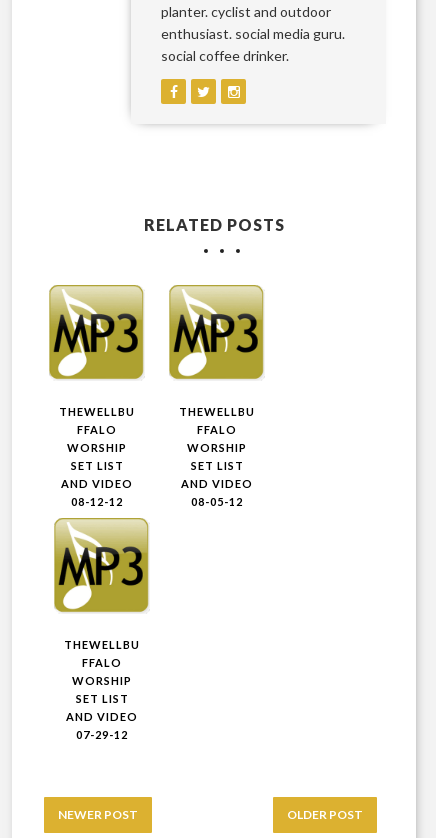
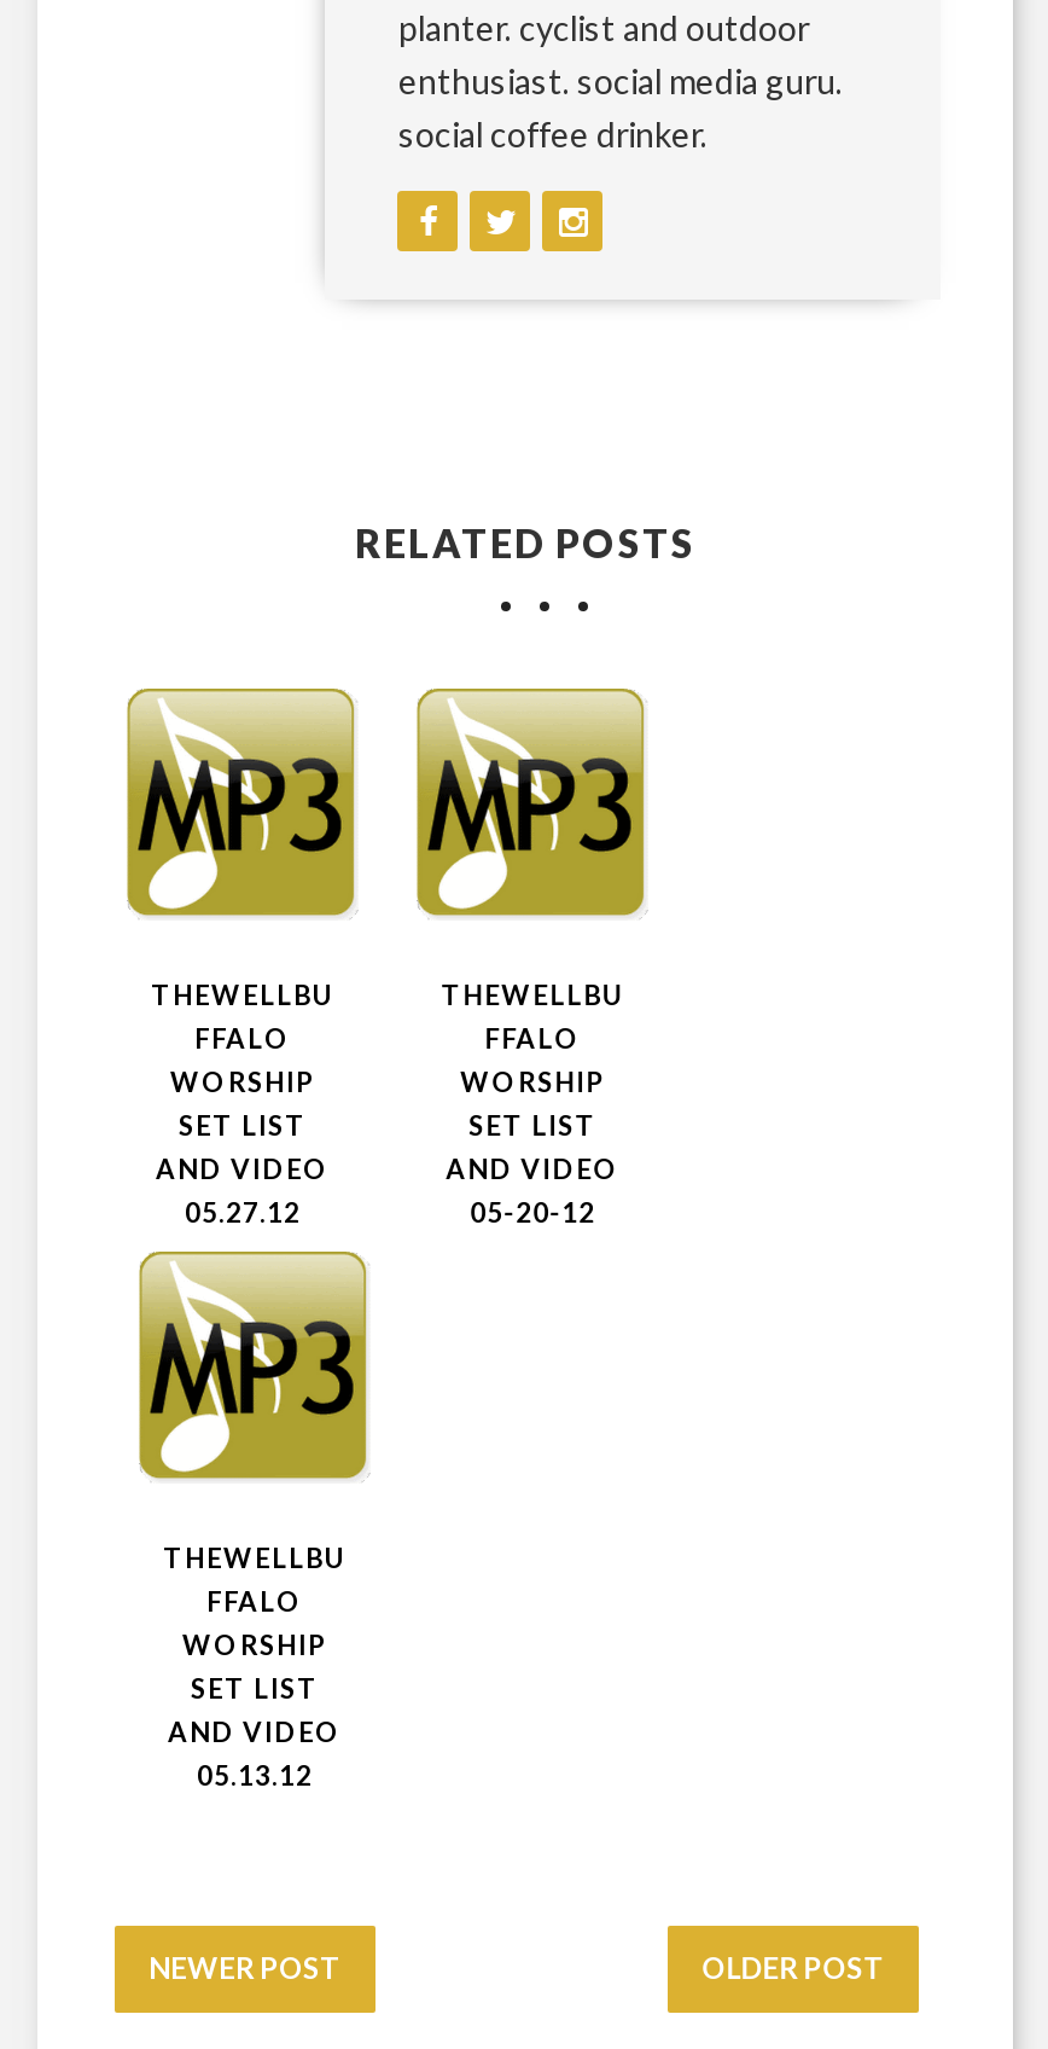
[71,495,123,508] 08-12-12 -> [185,1196,301,1228] 05.27.12
[191,495,243,508] 08-05-12 -> [470,1196,595,1228] 05-20-12
[76,728,128,741] 07-29-12 -> [197,1760,313,1791] 05.13.12

